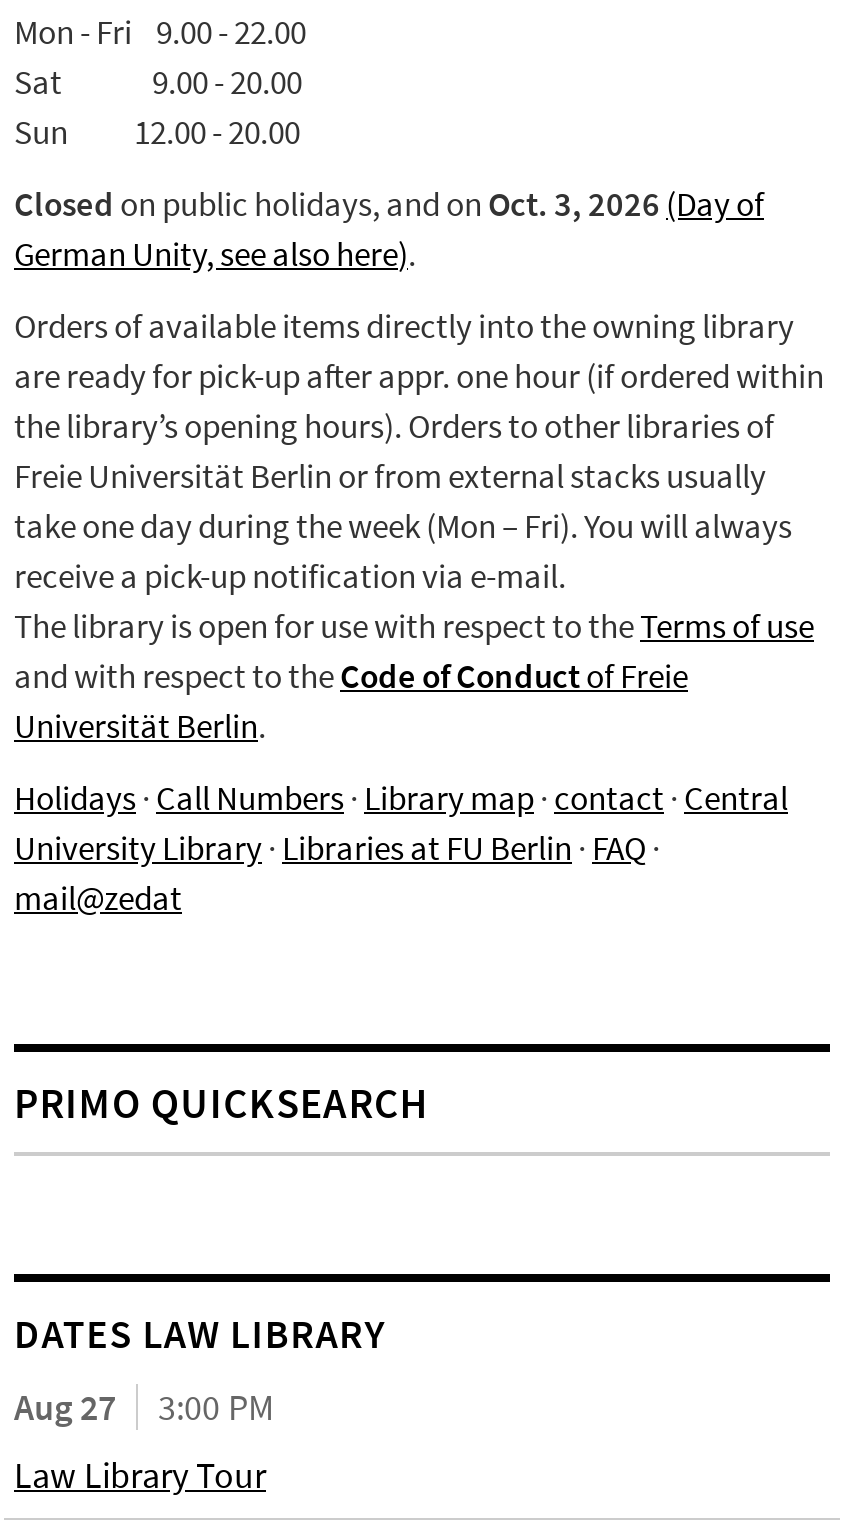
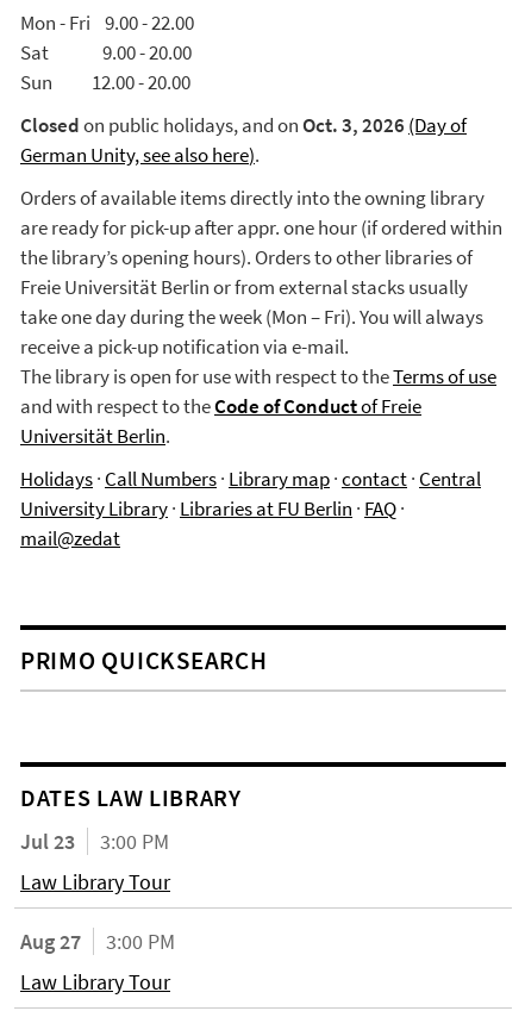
none -> [20,828,170,895] Jul 23 | 3:00 PM | Law Library Tour

